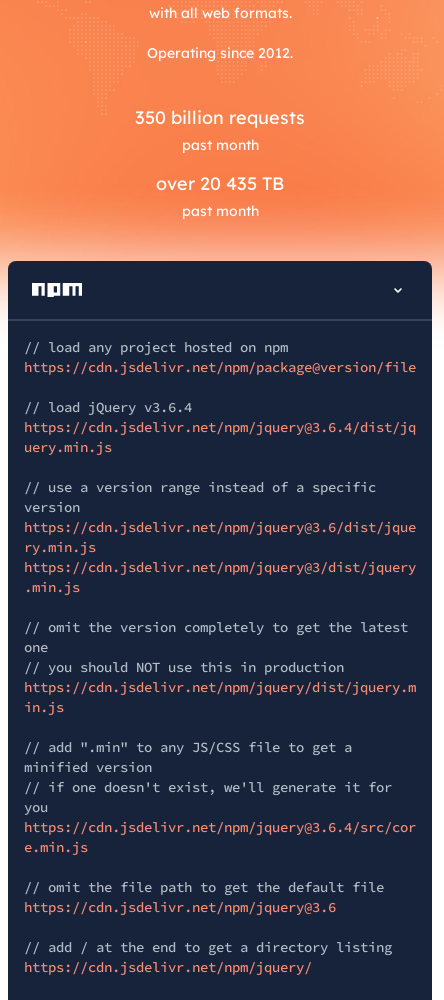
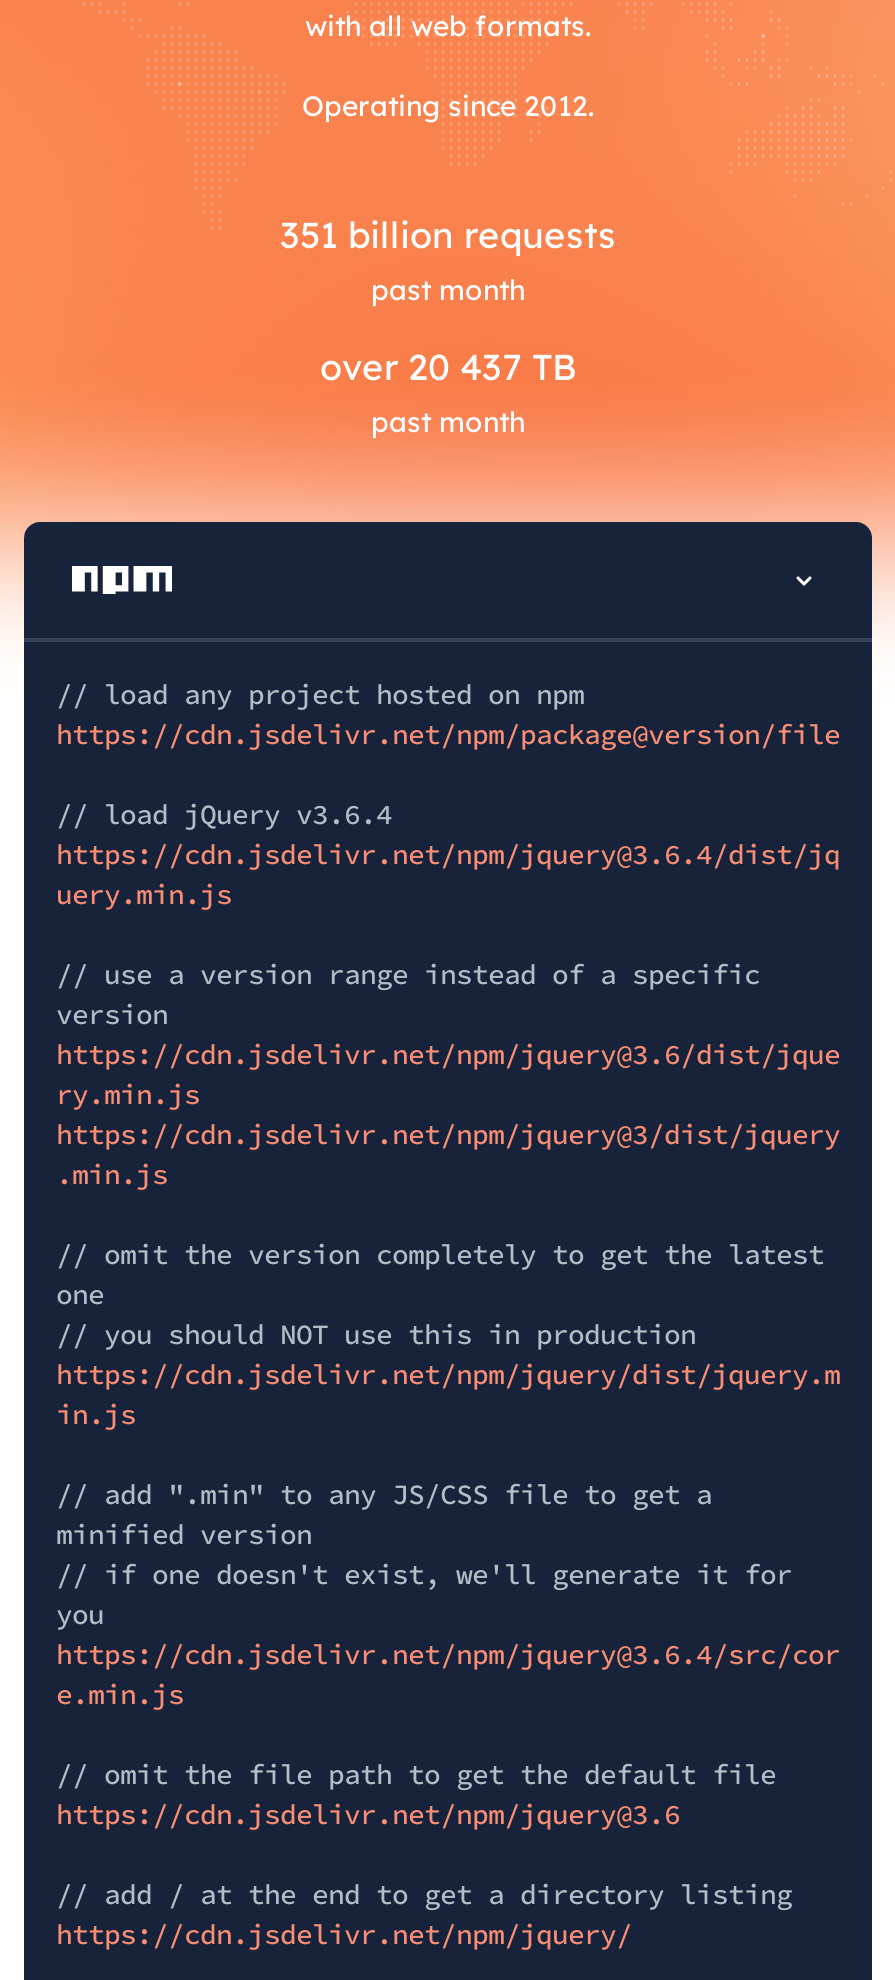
[135,106,305,129] 350 billion requests -> [280,212,616,258] 351 billion requests
[156,172,284,195] over 20 435 TB -> [320,344,576,390] over 20 437 TB

